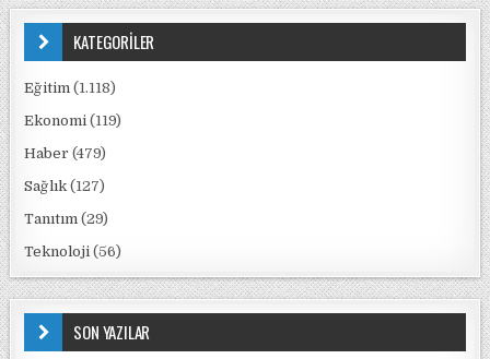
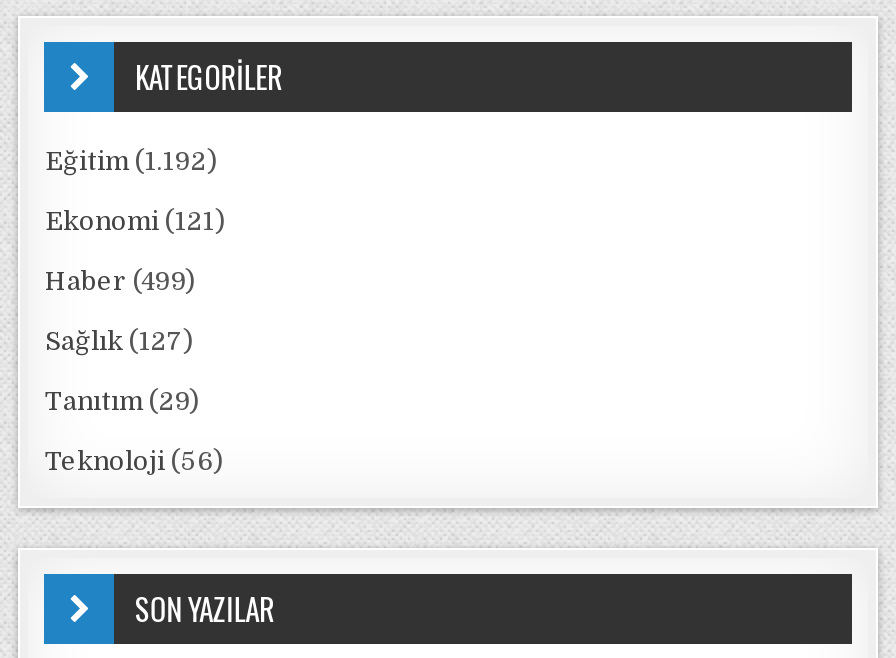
[25,80,116,96] Eğitim (1.118) -> [45,146,217,176] Eğitim (1.192)
[25,112,122,129] Ekonomi (119) -> [45,206,225,236] Ekonomi (121)
[25,145,107,161] Haber (479) -> [45,266,195,296] Haber (499)

